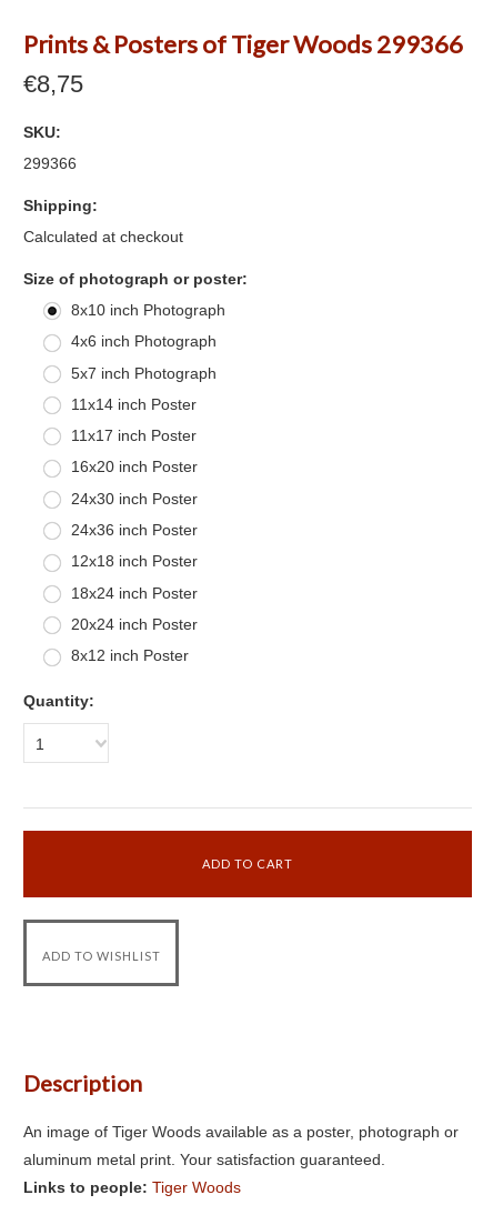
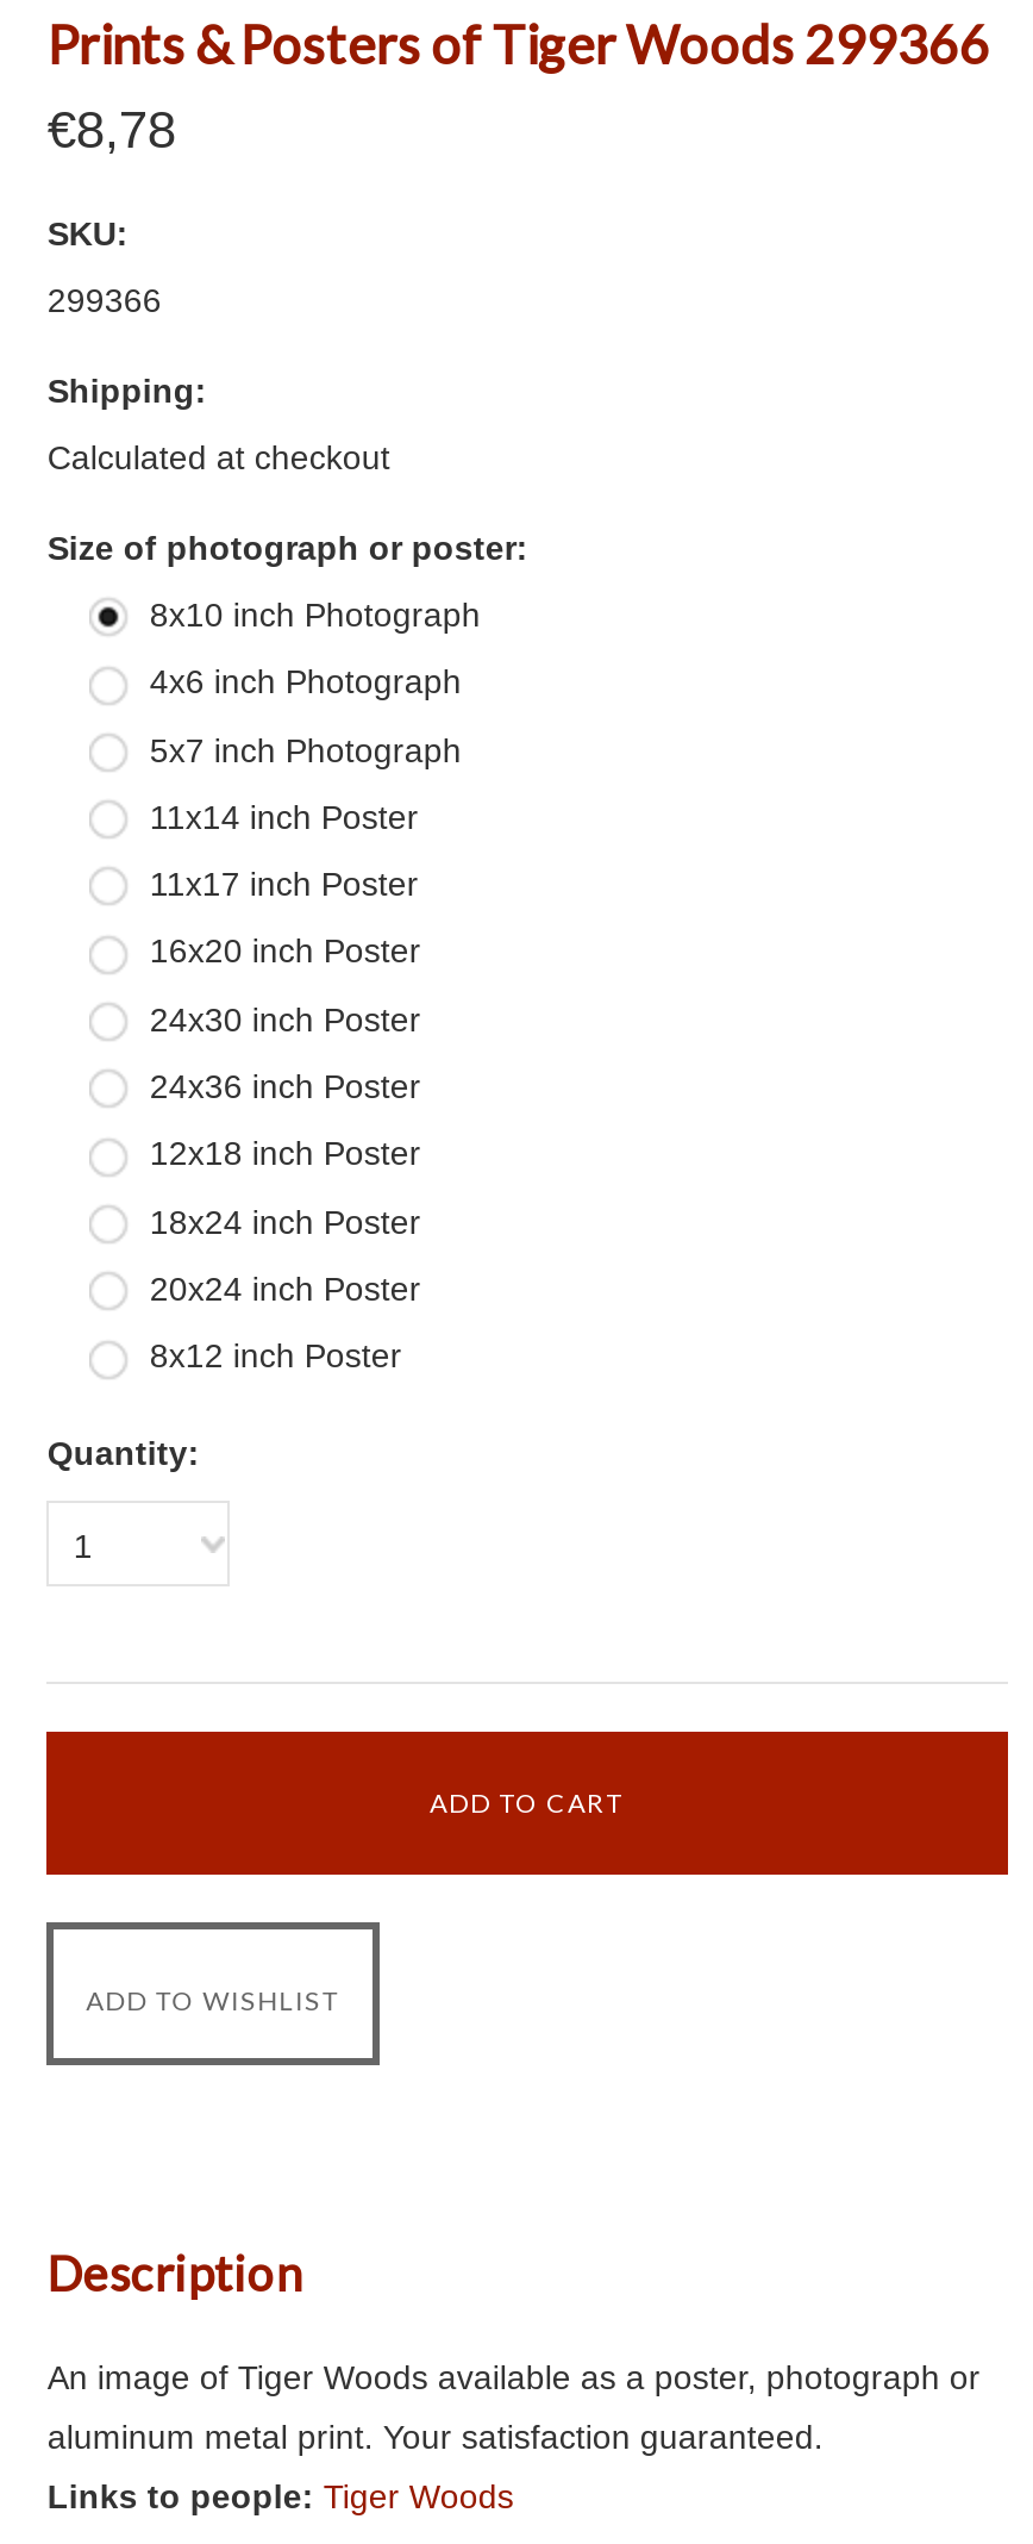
[24,70,84,98] €8,75 -> [47,100,176,160] €8,78

